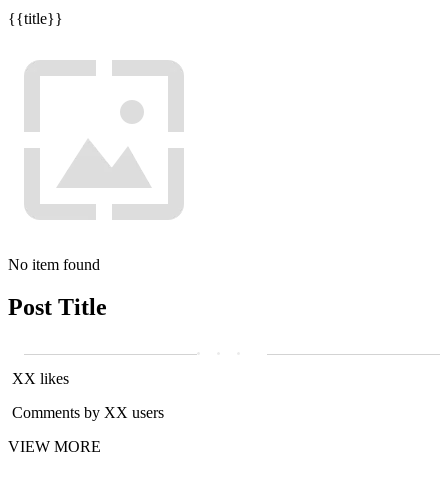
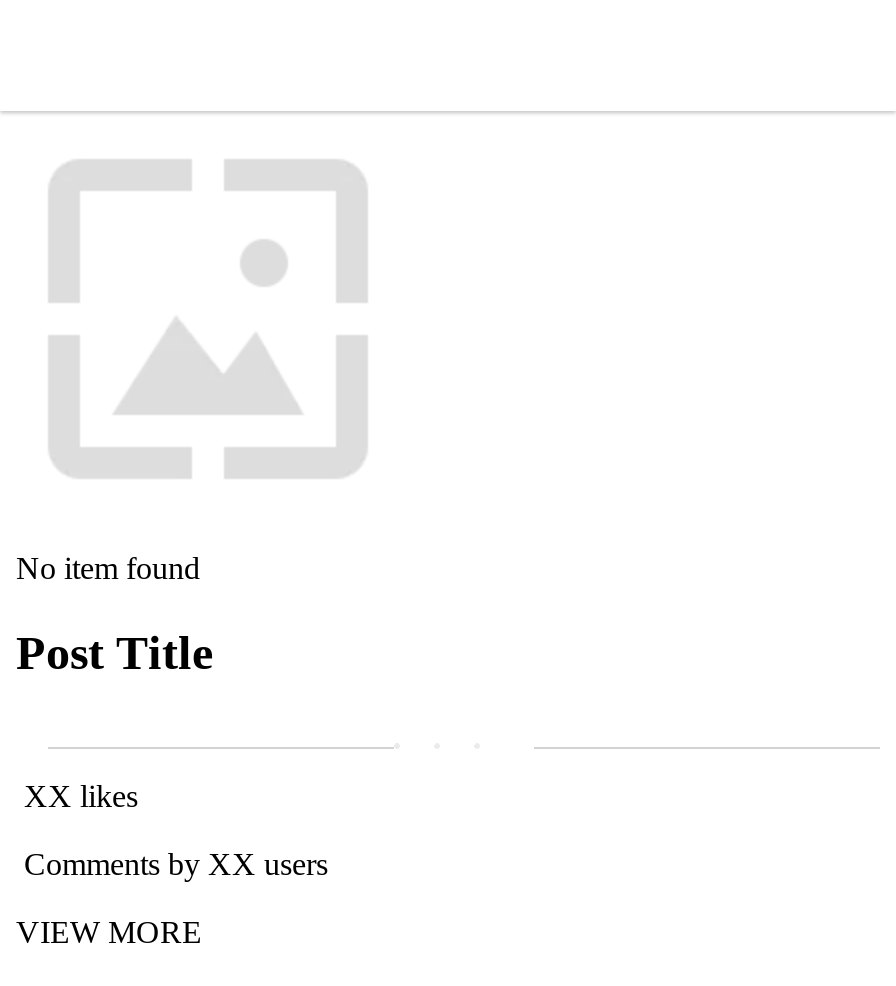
[8,10,63,27] {{title}} -> none

